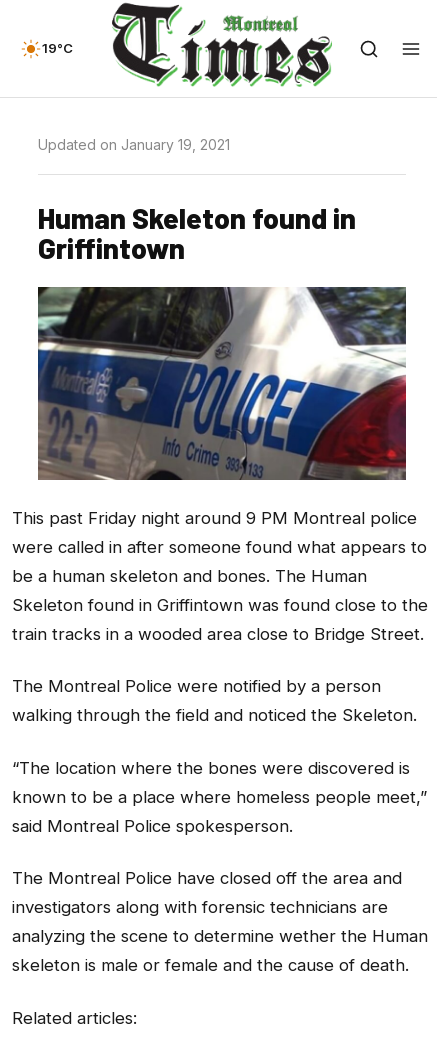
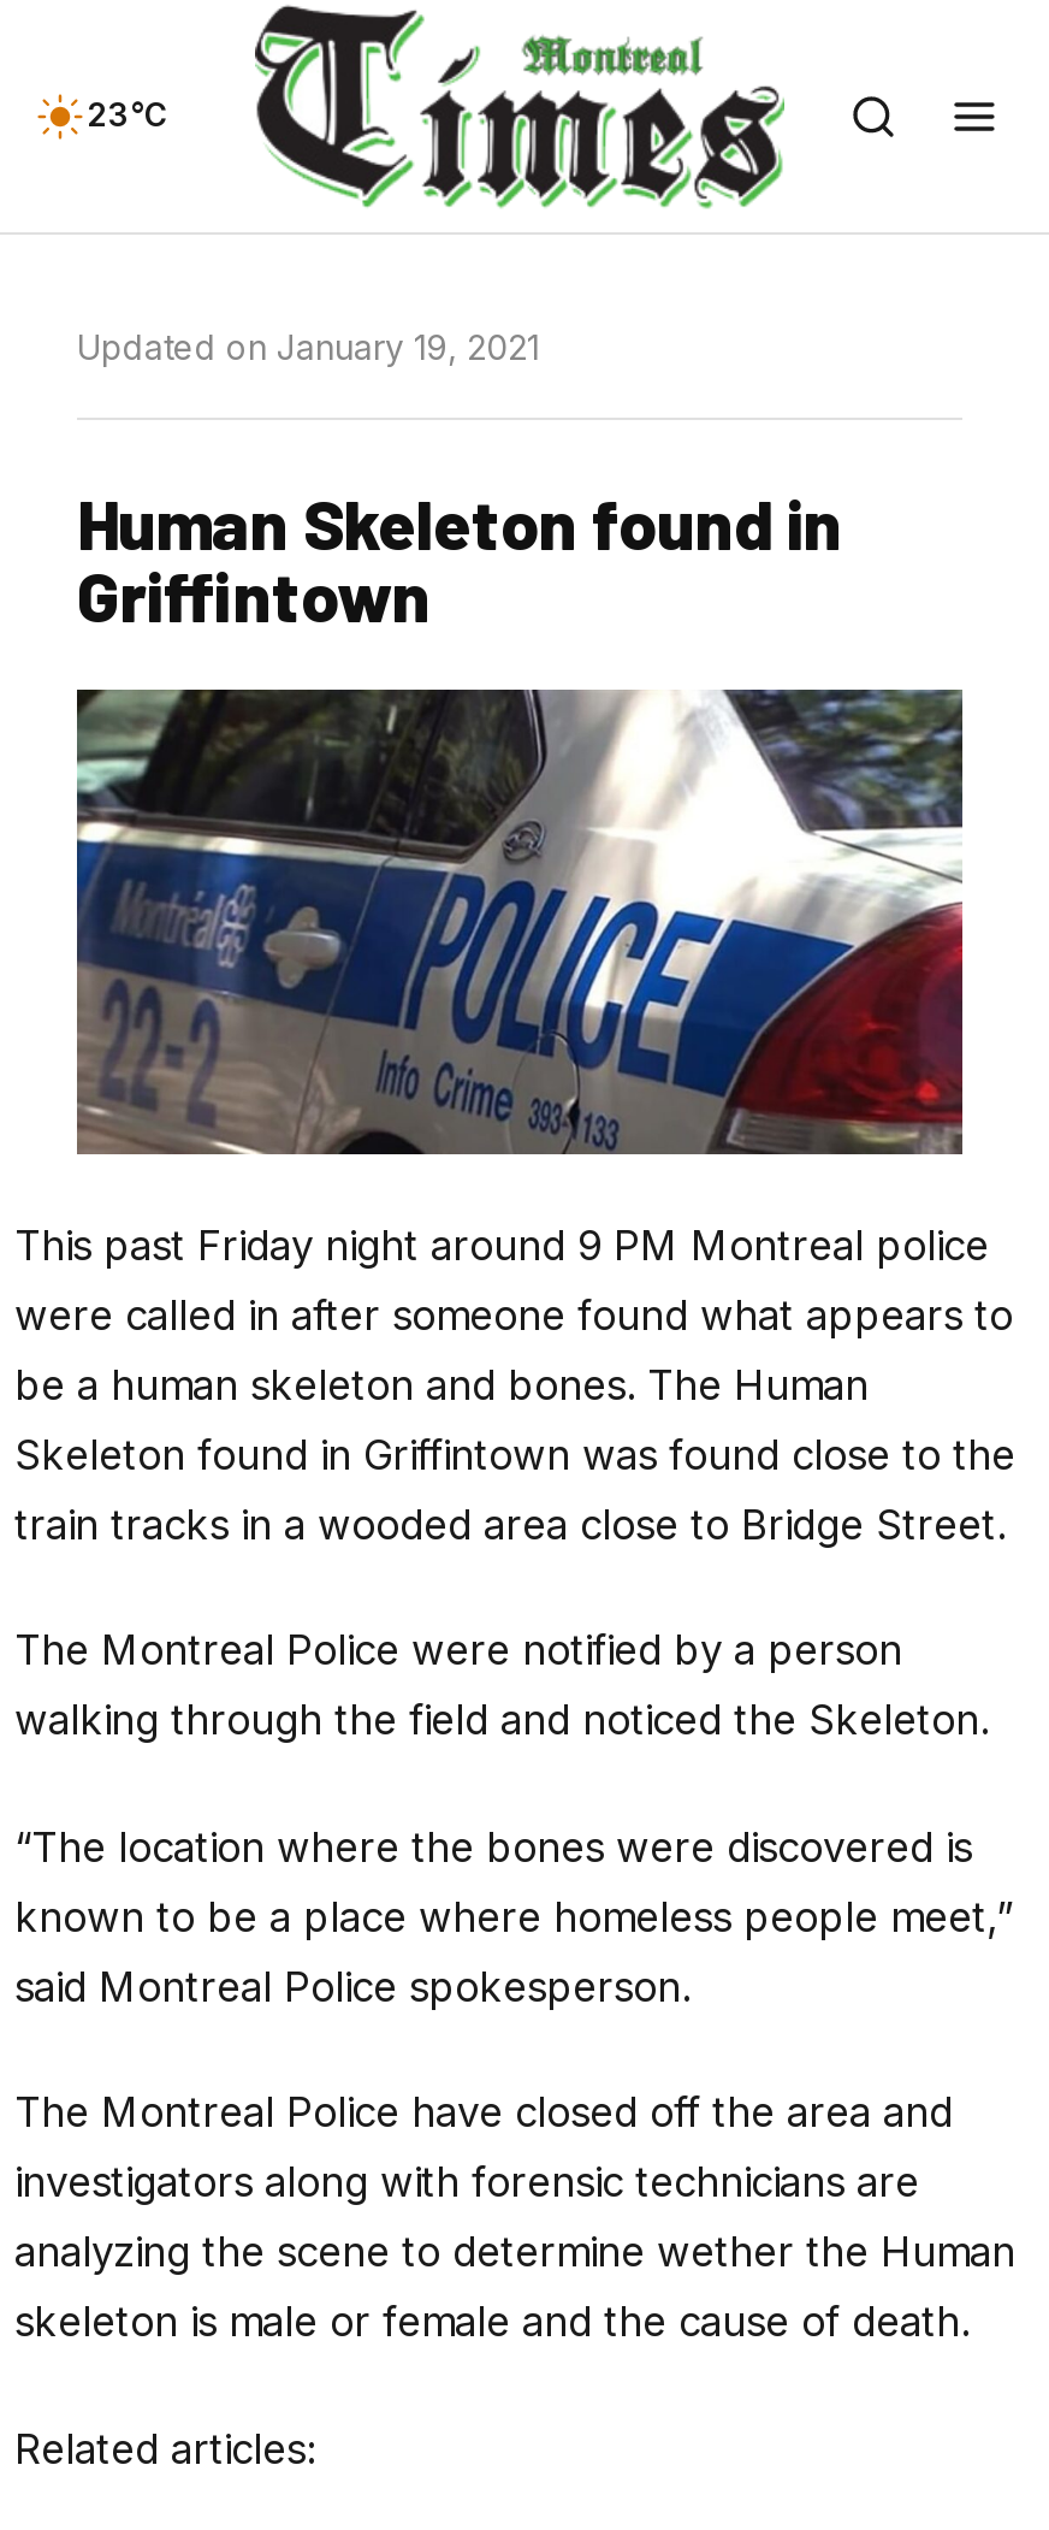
[42,40,73,56] 19°C -> [87,95,168,134] 23°C

